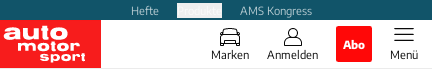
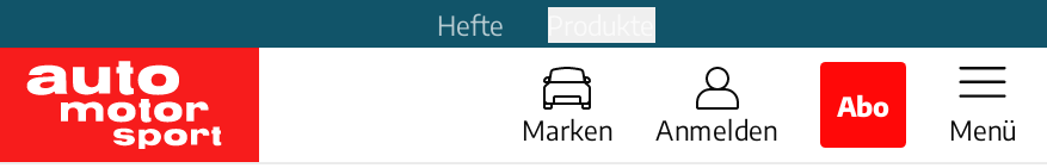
[239,2,311,16] AMS Kongress -> none

